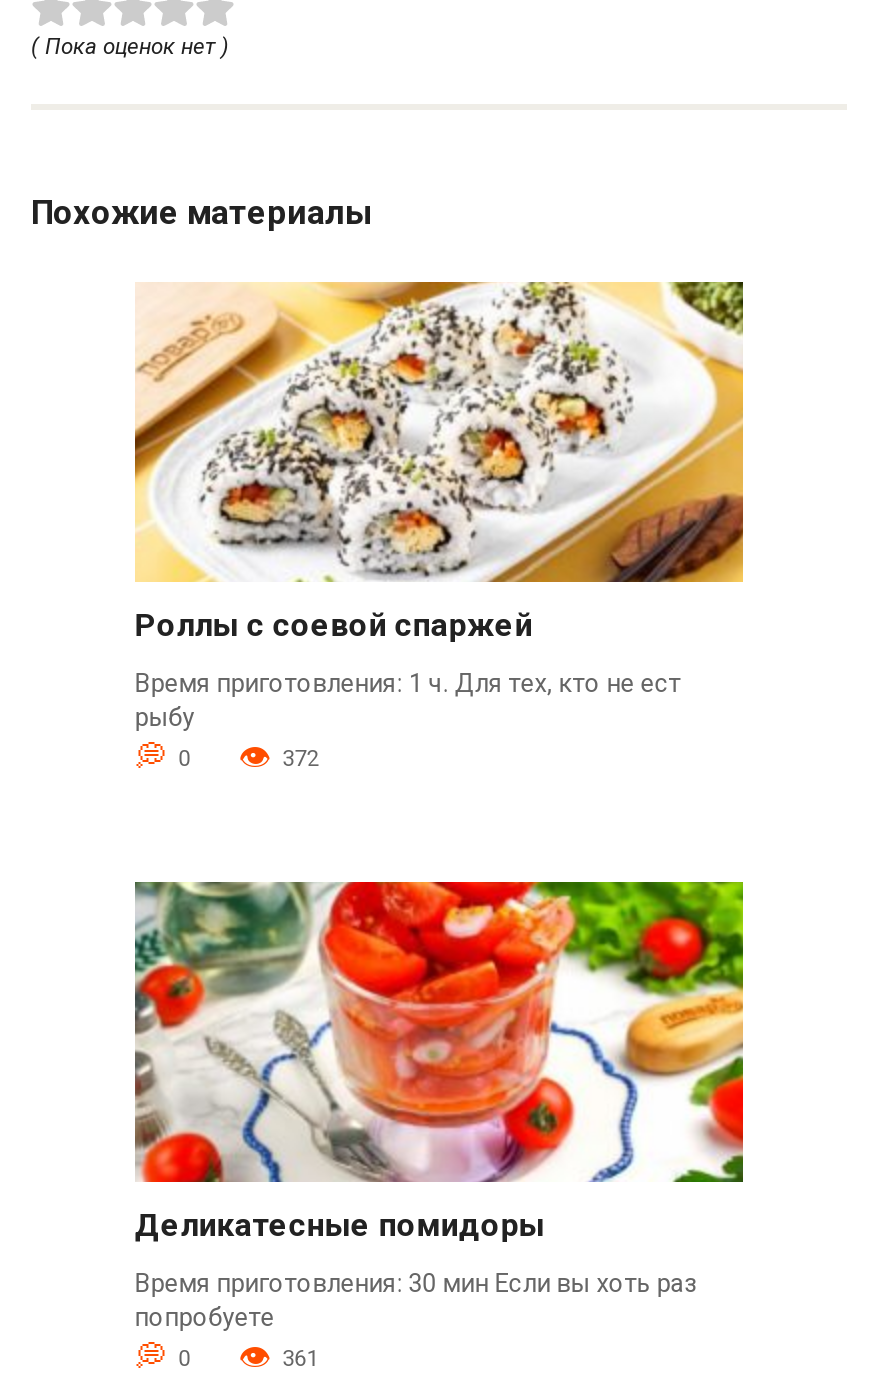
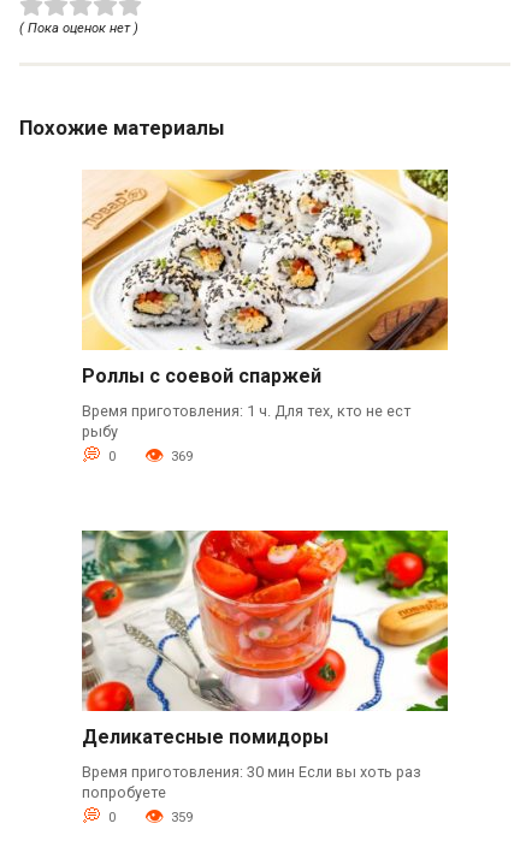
[283,746,319,772] 372 -> [171,449,192,464] 369
[283,1346,319,1372] 361 -> [171,810,192,825] 359

